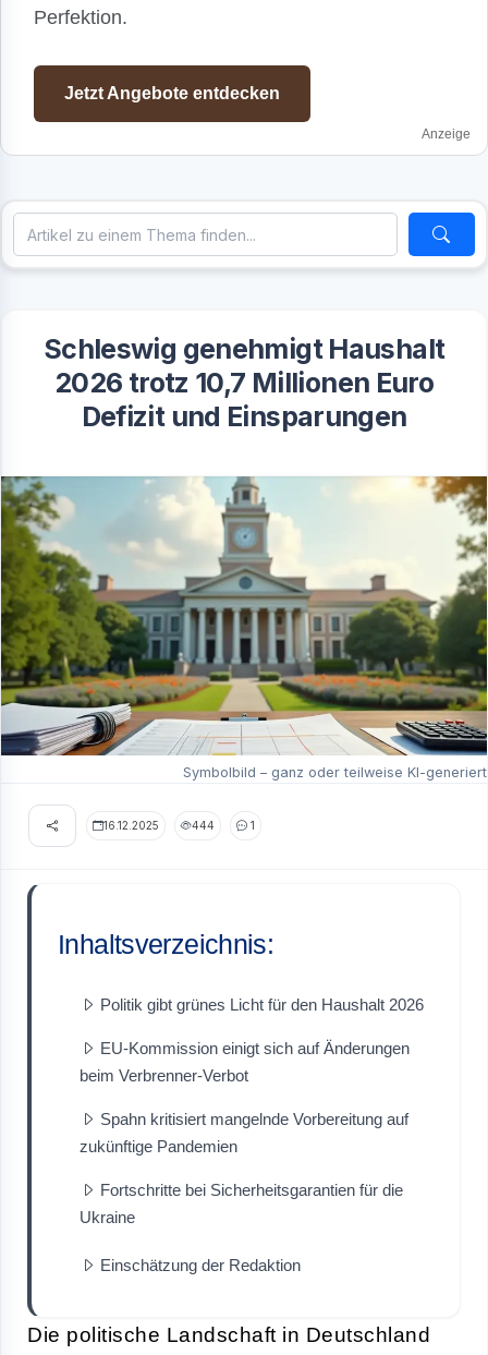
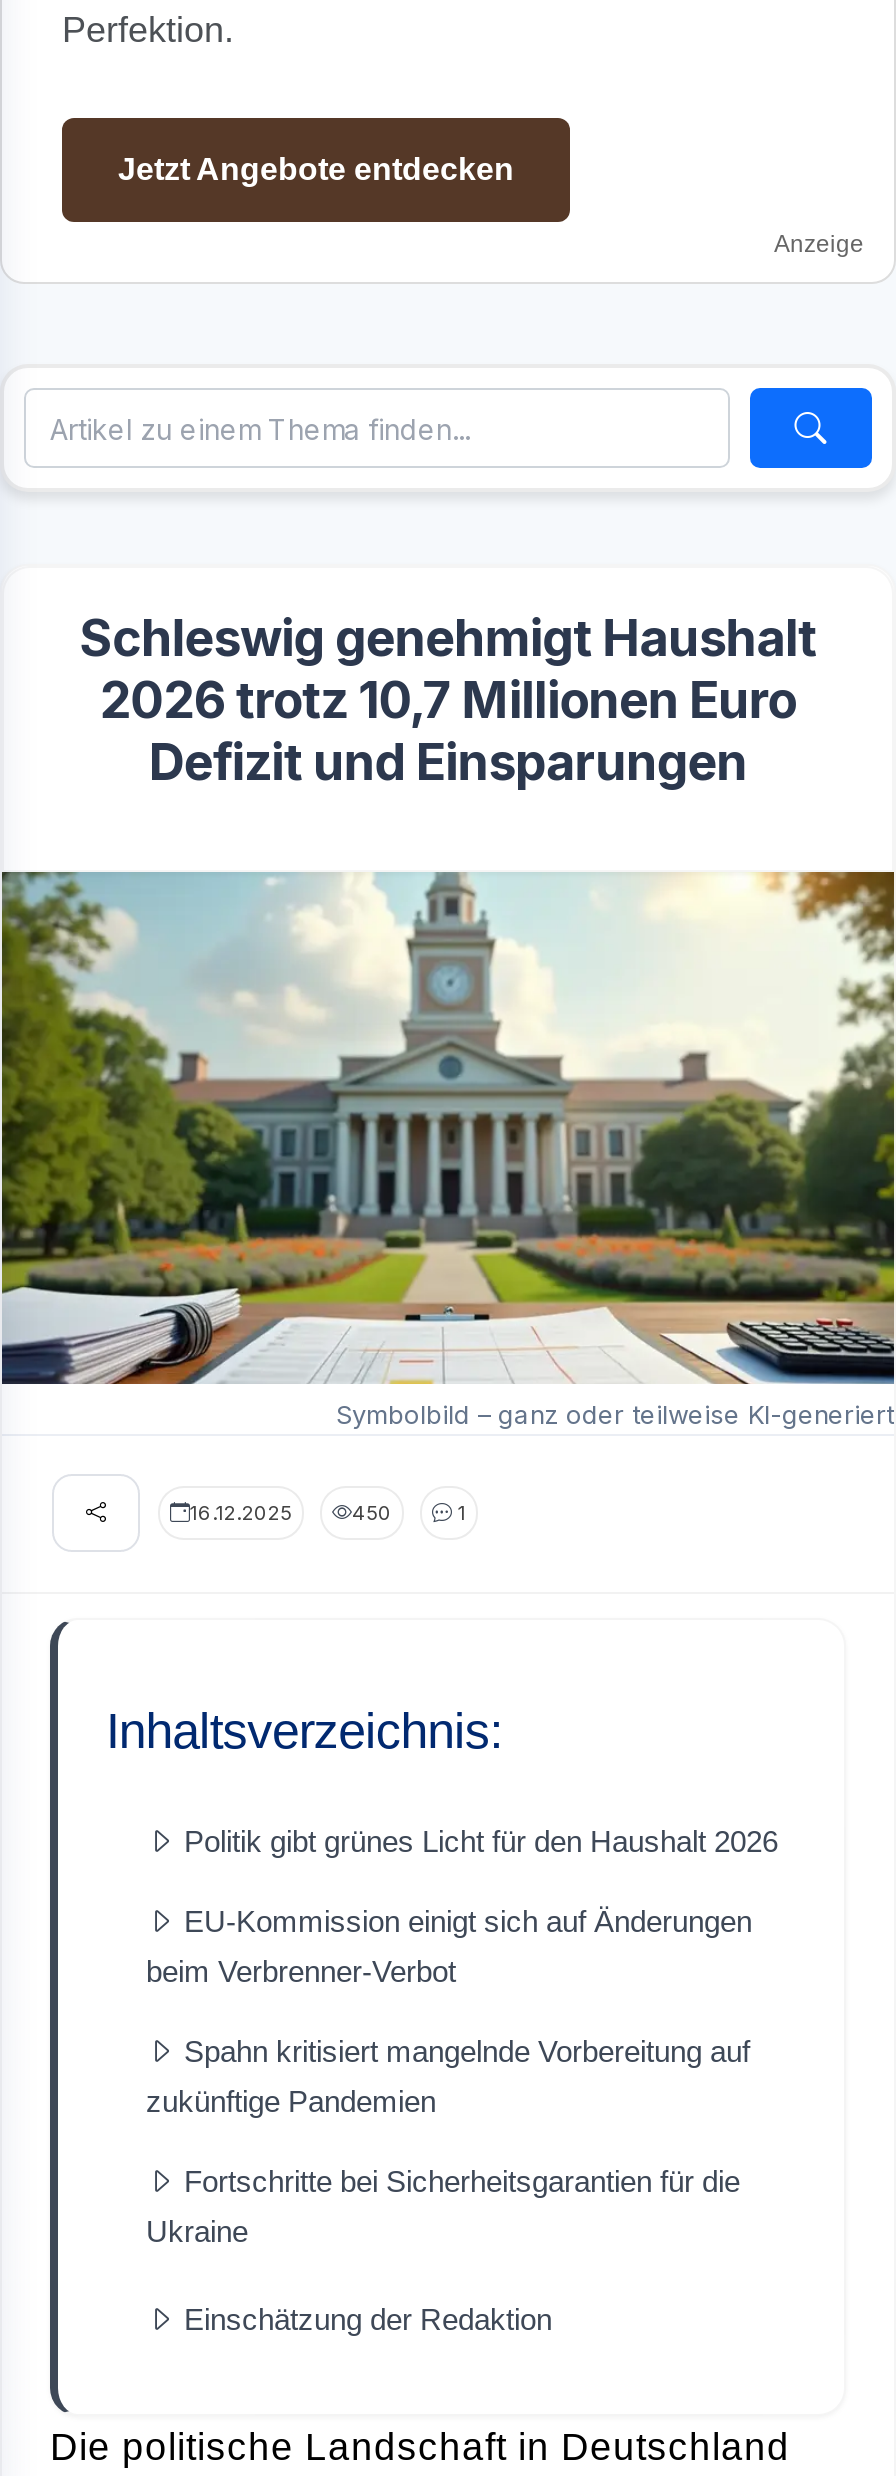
[192,819,215,832] 444 -> [352,1500,392,1524] 450

